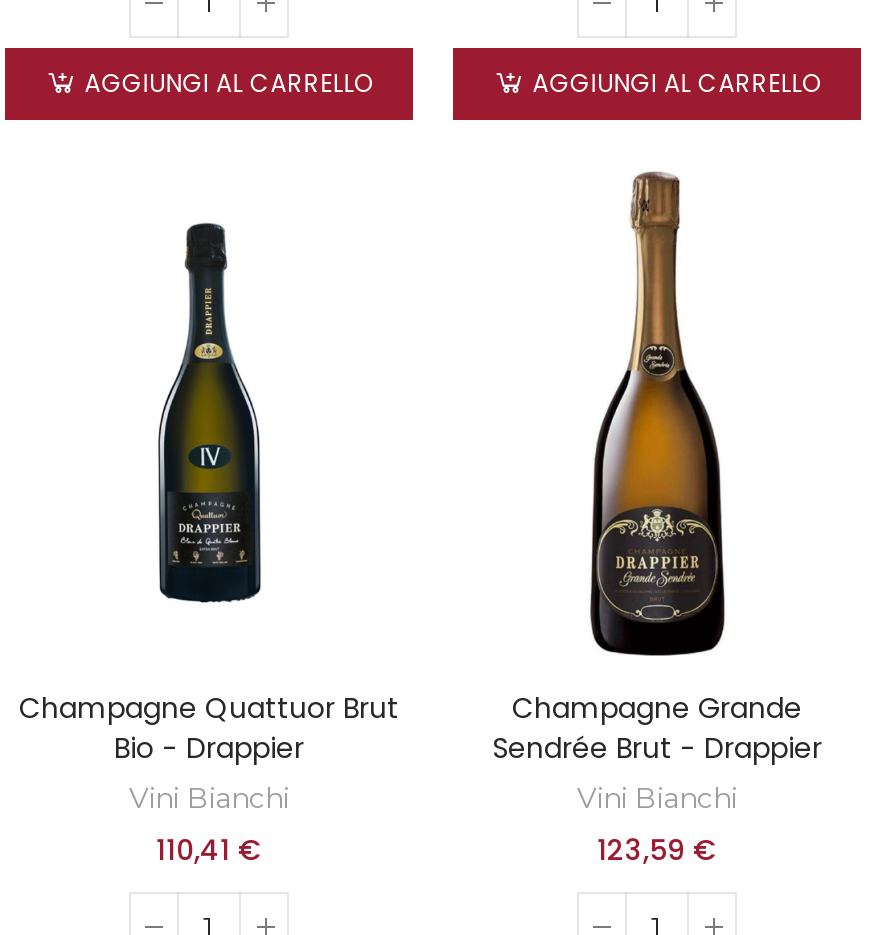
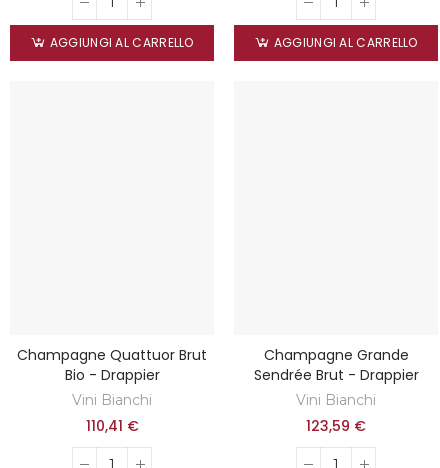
[589,170,727,658] [image] -> none
[157,222,263,604] [image] -> none

